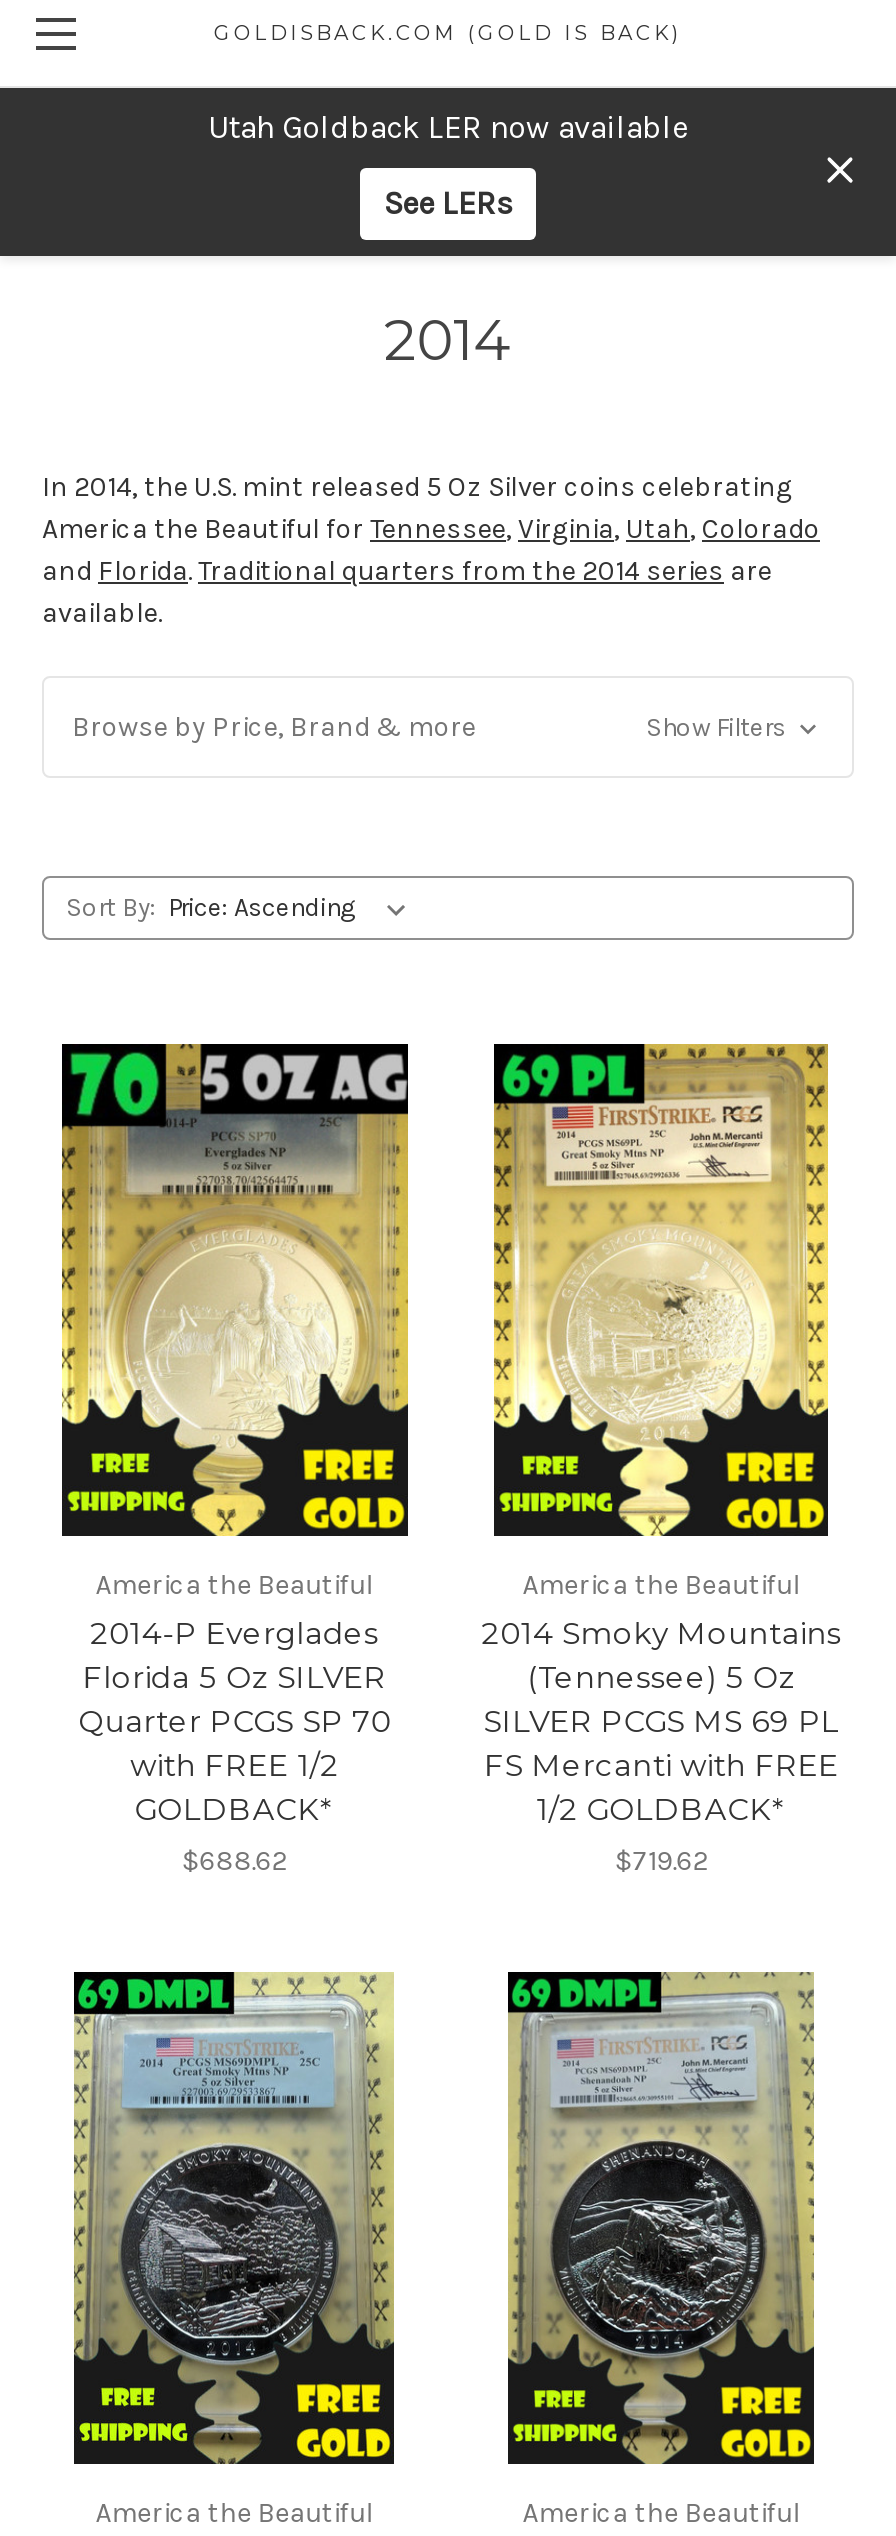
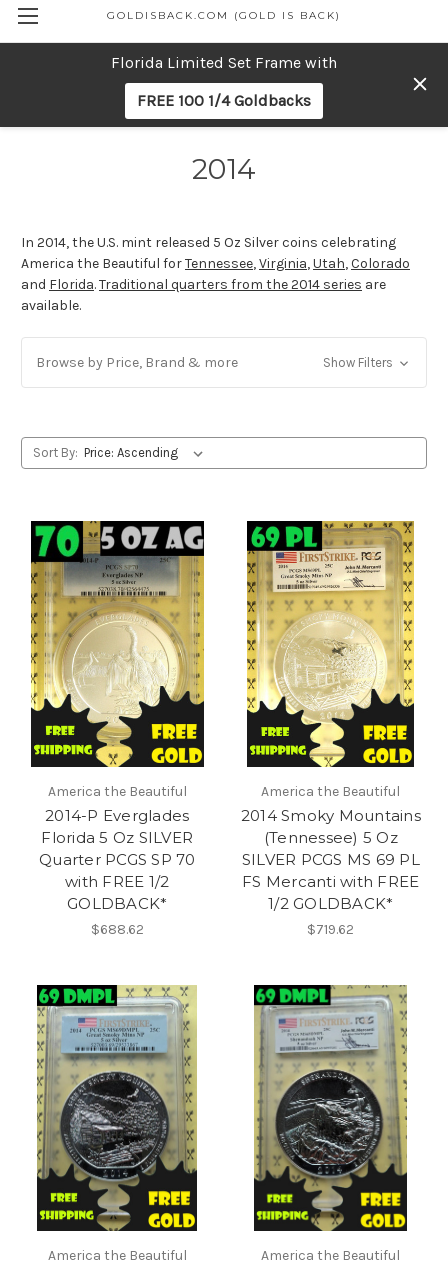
[208,108,688,146] Utah Goldback LER now available -> [111,53,337,72] Florida Limited Set Frame with
[384,184,512,222] See LERs -> [137,91,311,110] FREE 100 1/4 Goldbacks

